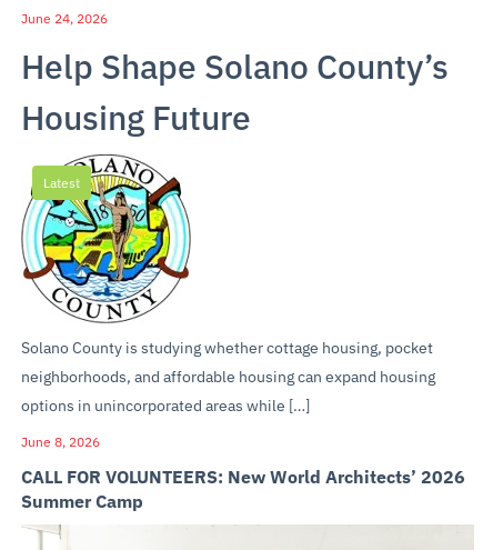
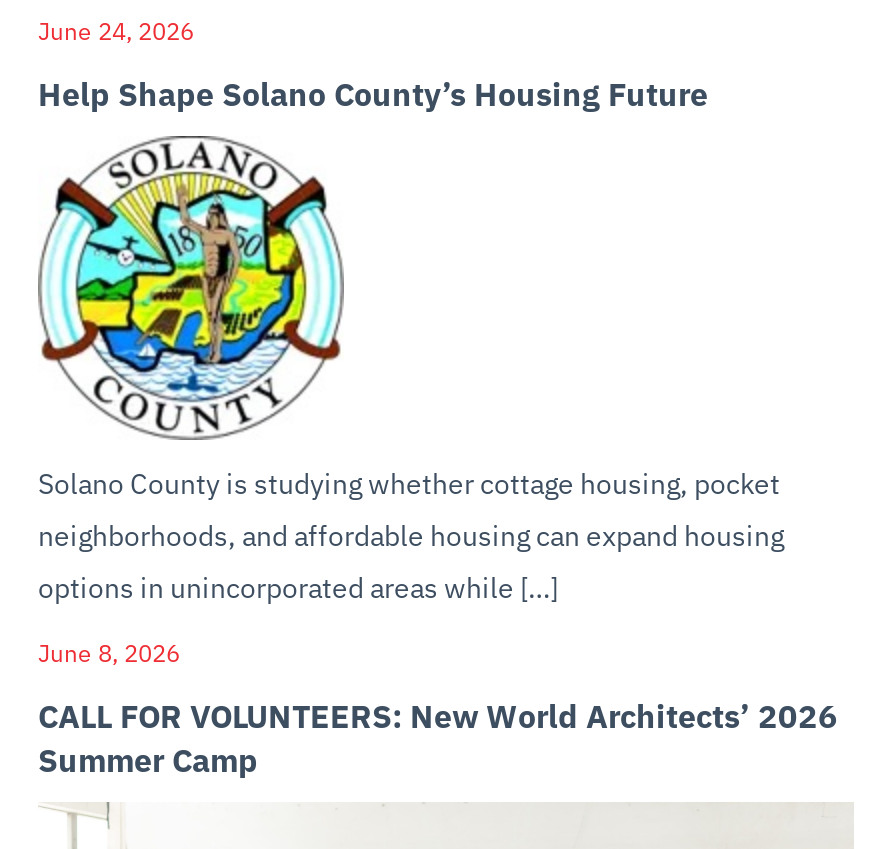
[21,44,449,191] Help Shape Solano County’s | Housing Future | Latest -> [38,75,708,115] Help Shape Solano County’s Housing Future

